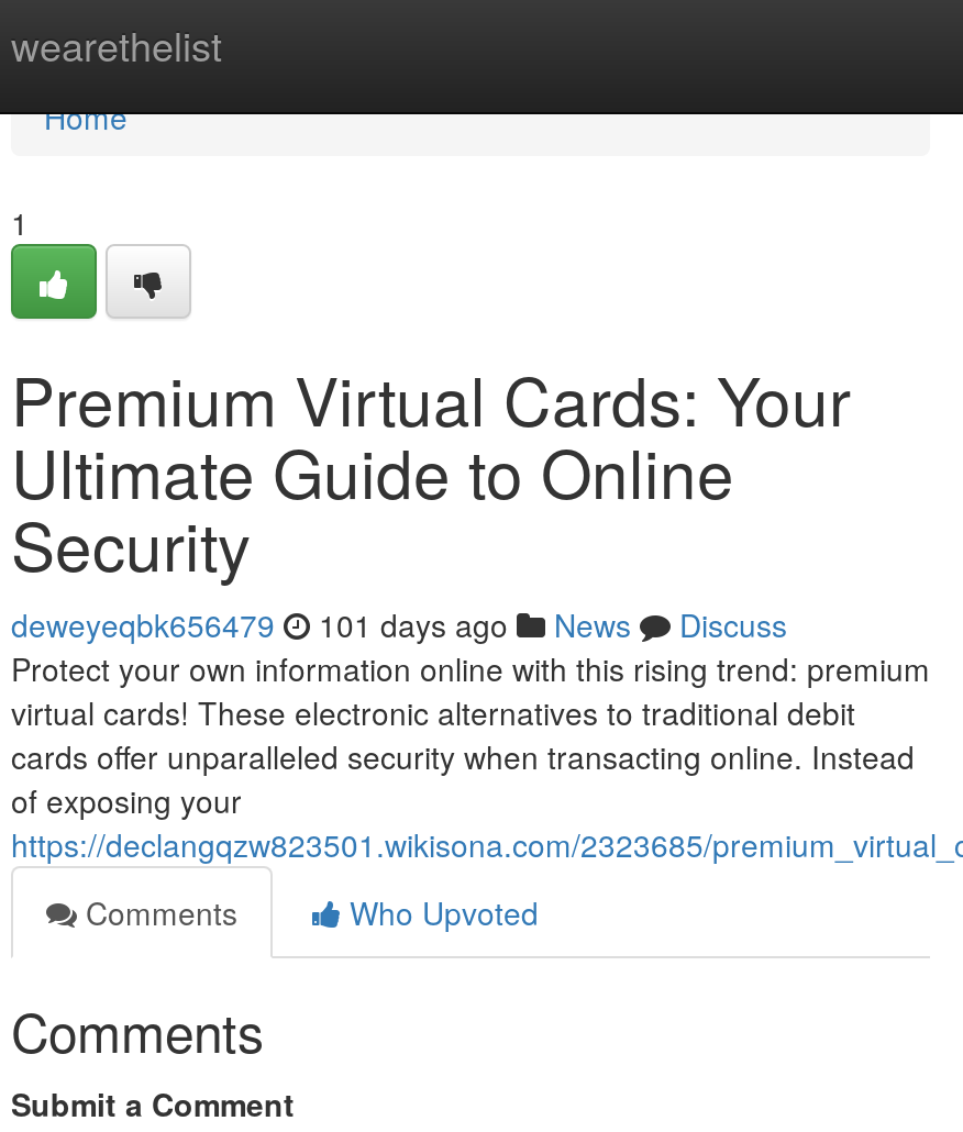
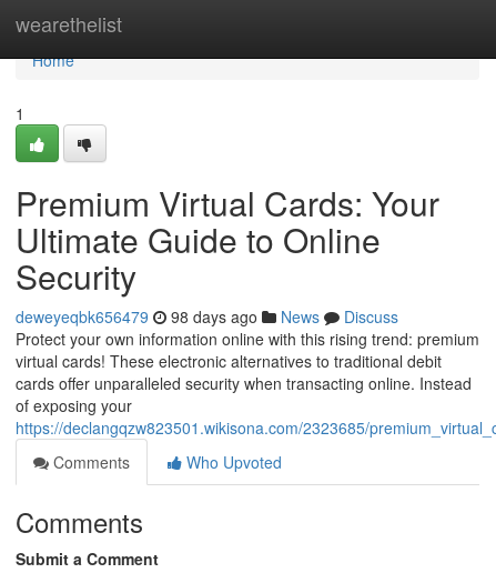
[11,602,787,646] deweyeqbk656479 101 days ago News Discuss -> [16,305,398,328] deweyeqbk656479 98 days ago News Discuss

